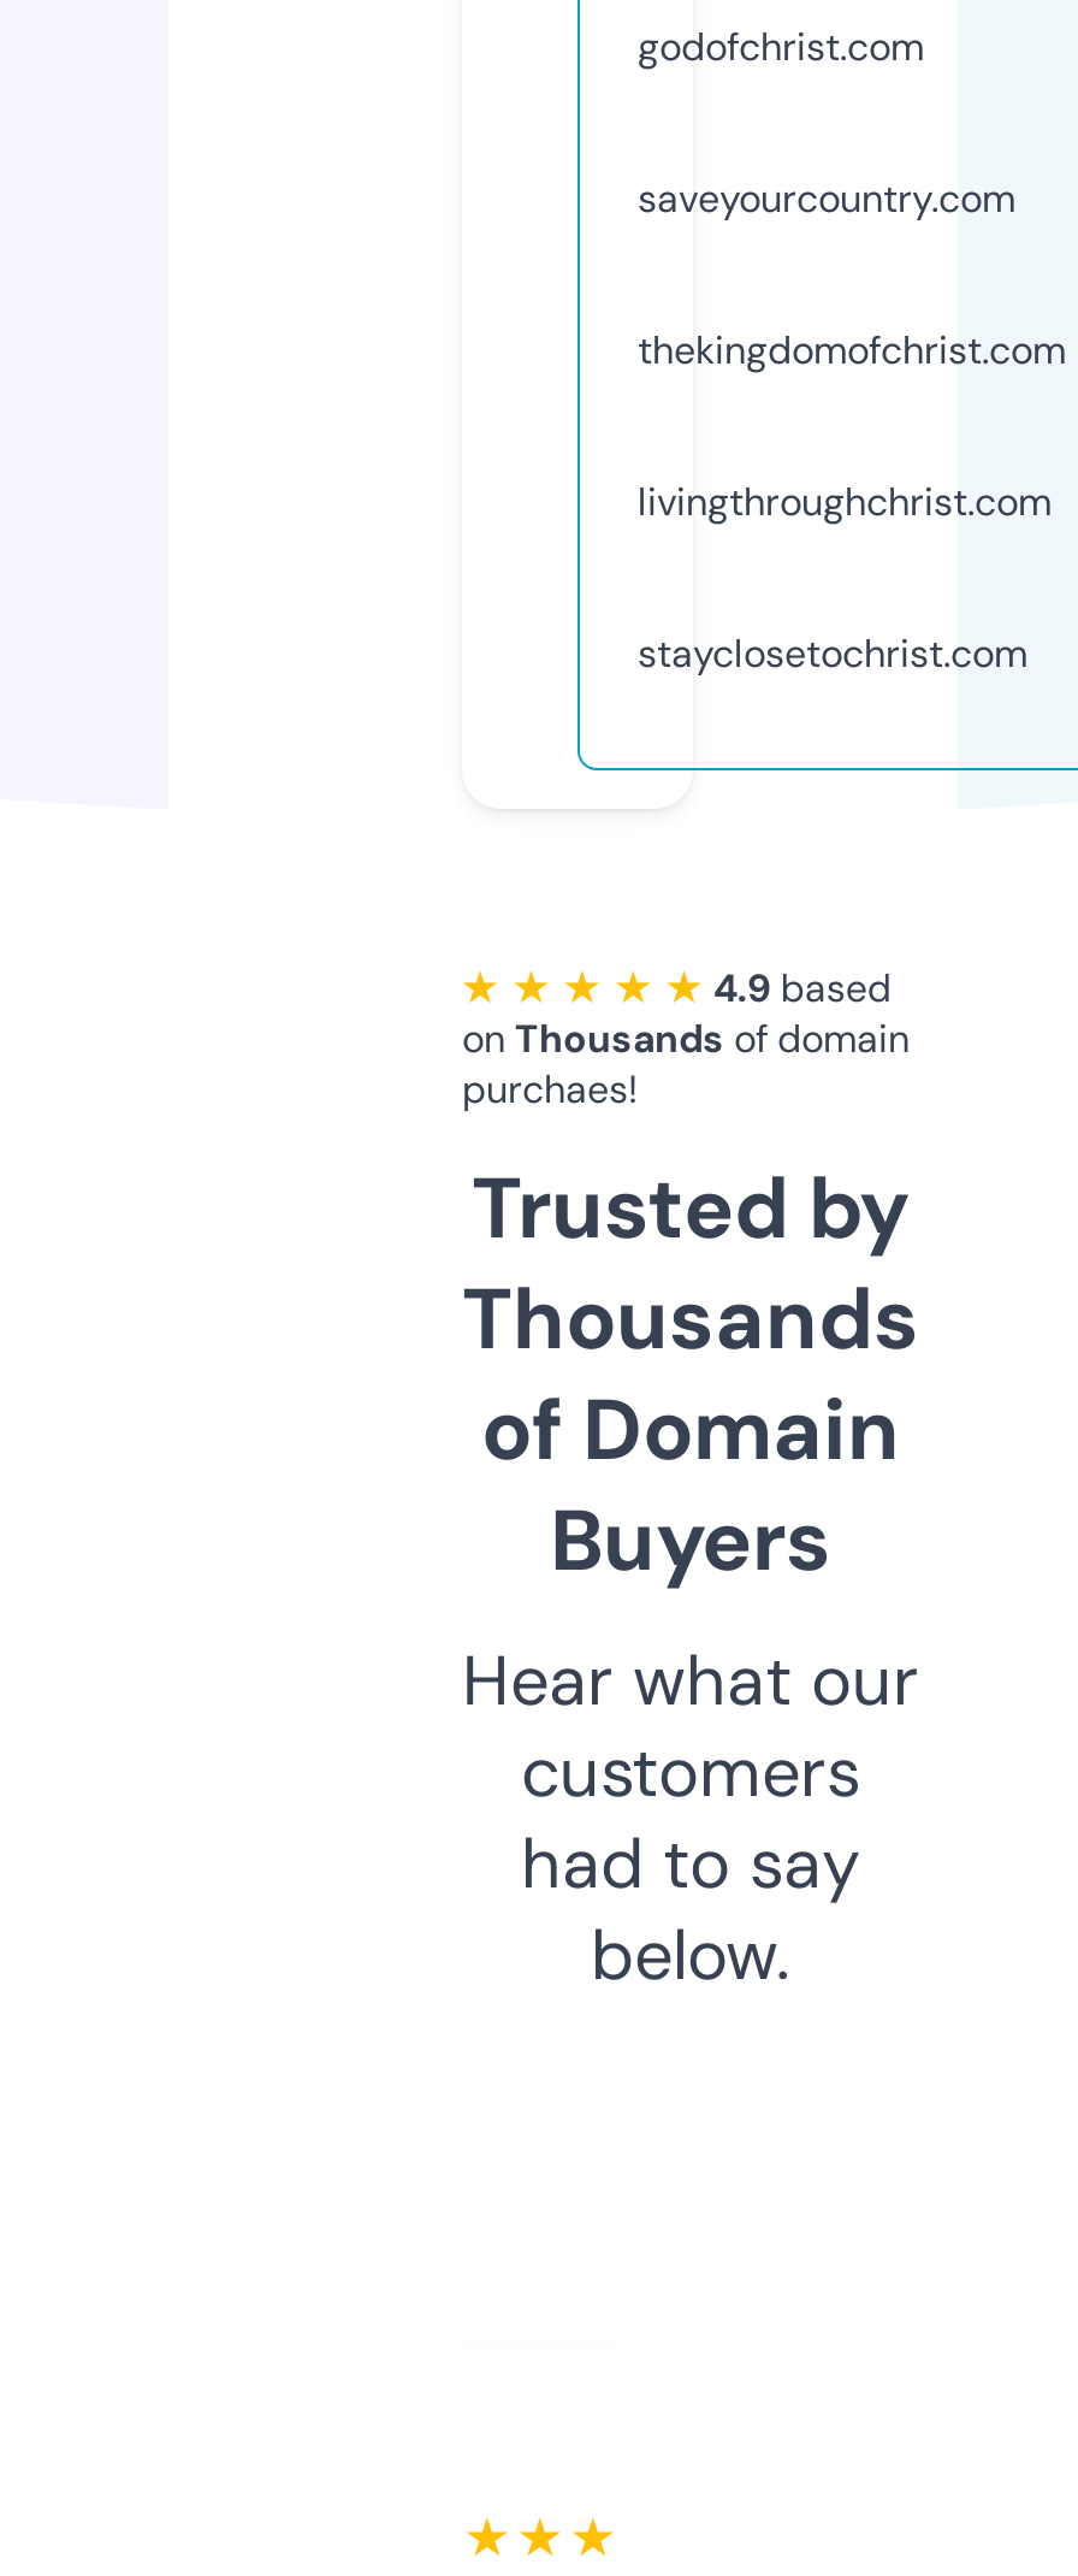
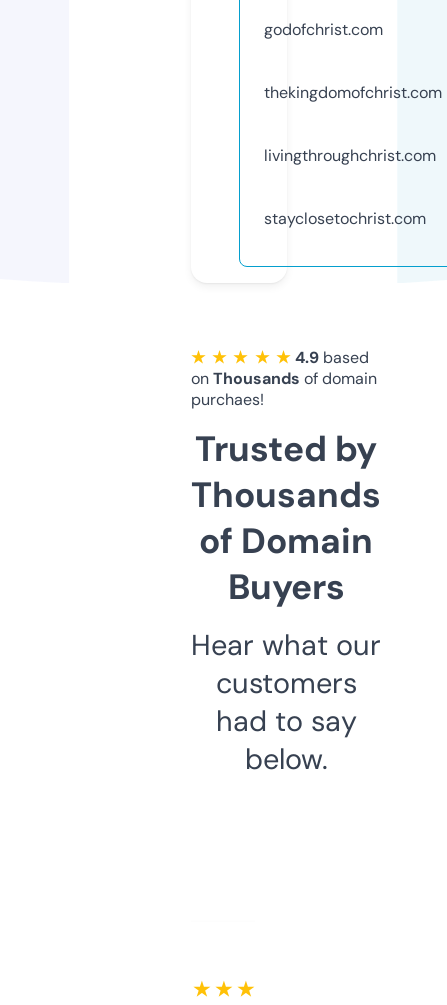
[638,173,1015,223] saveyourcountry.com -> none

